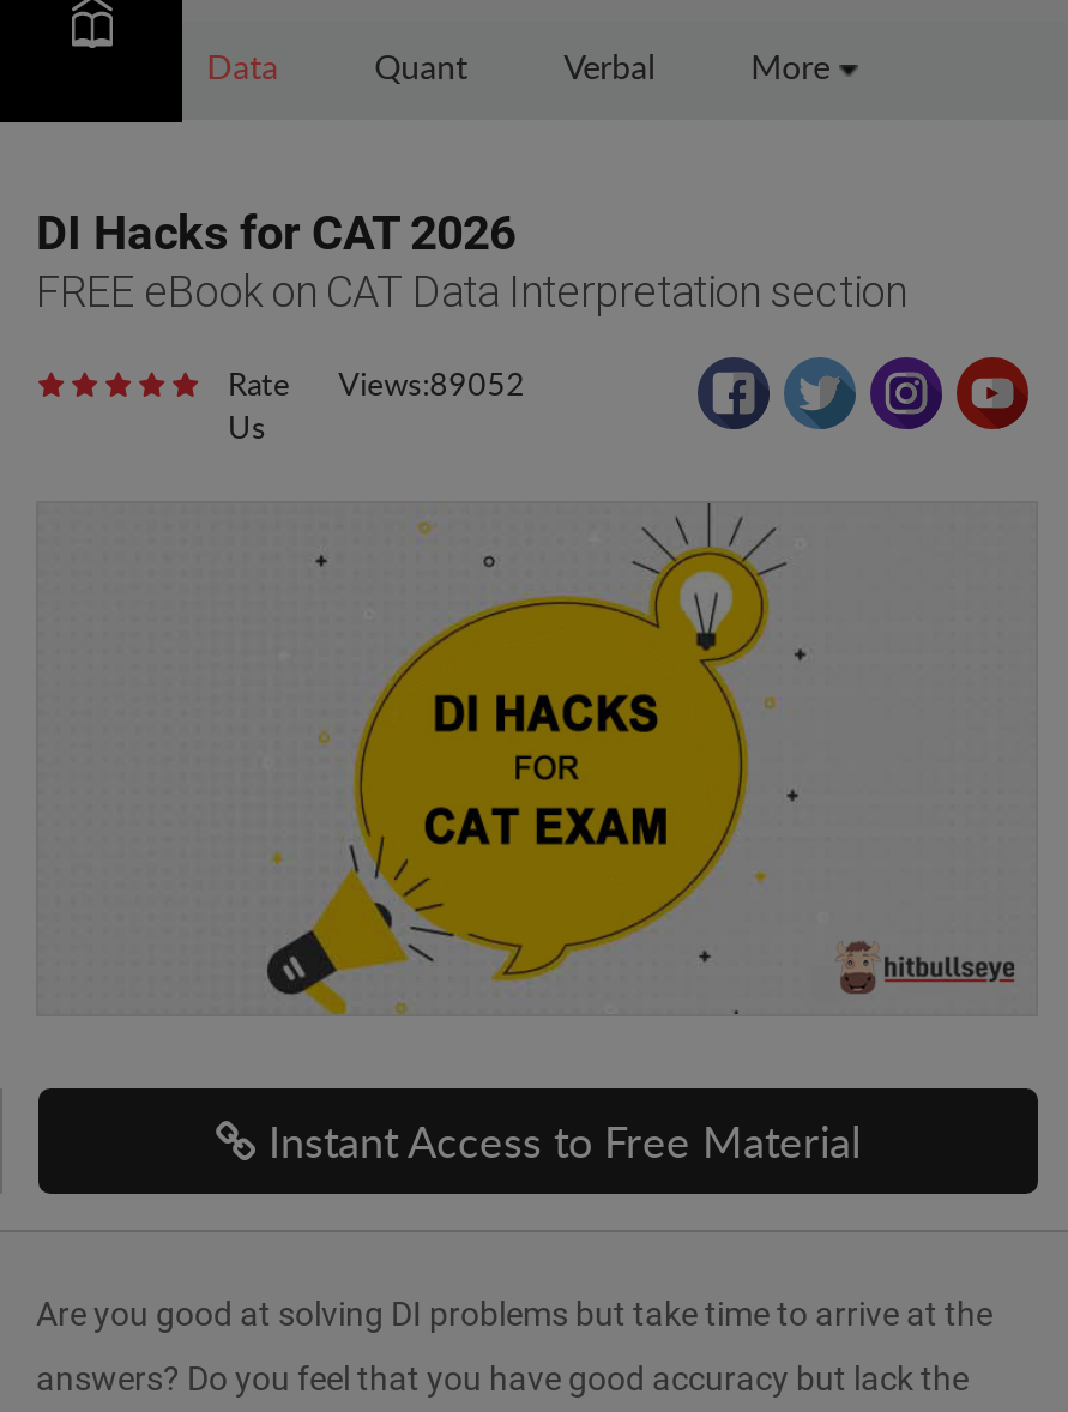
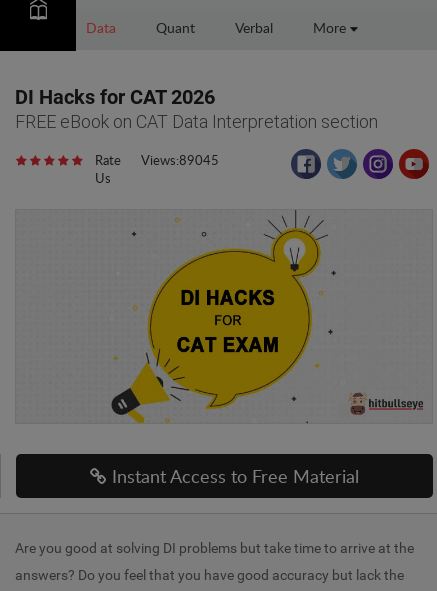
[228,362,525,405] Rate Views:89052 -> [95,151,219,169] Rate Views:89045

